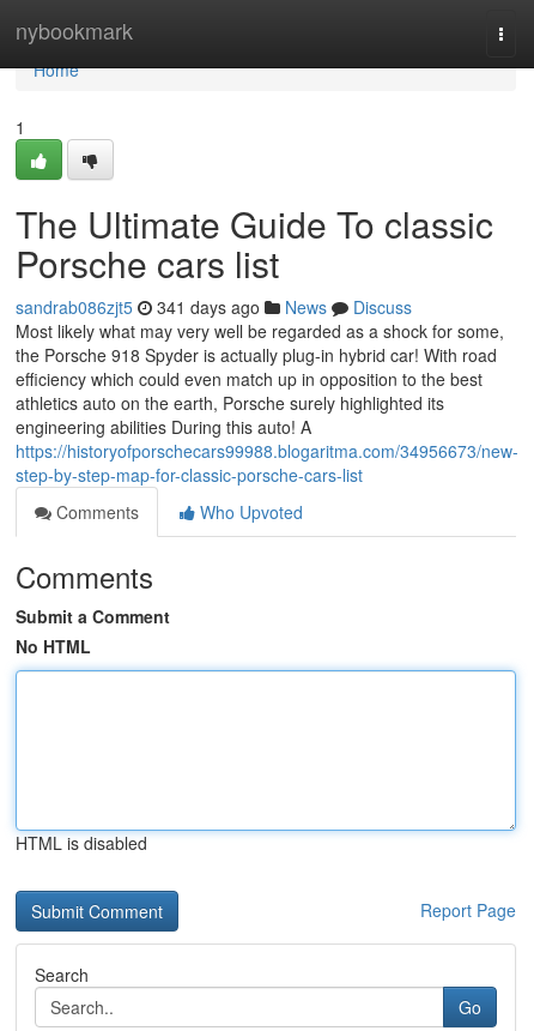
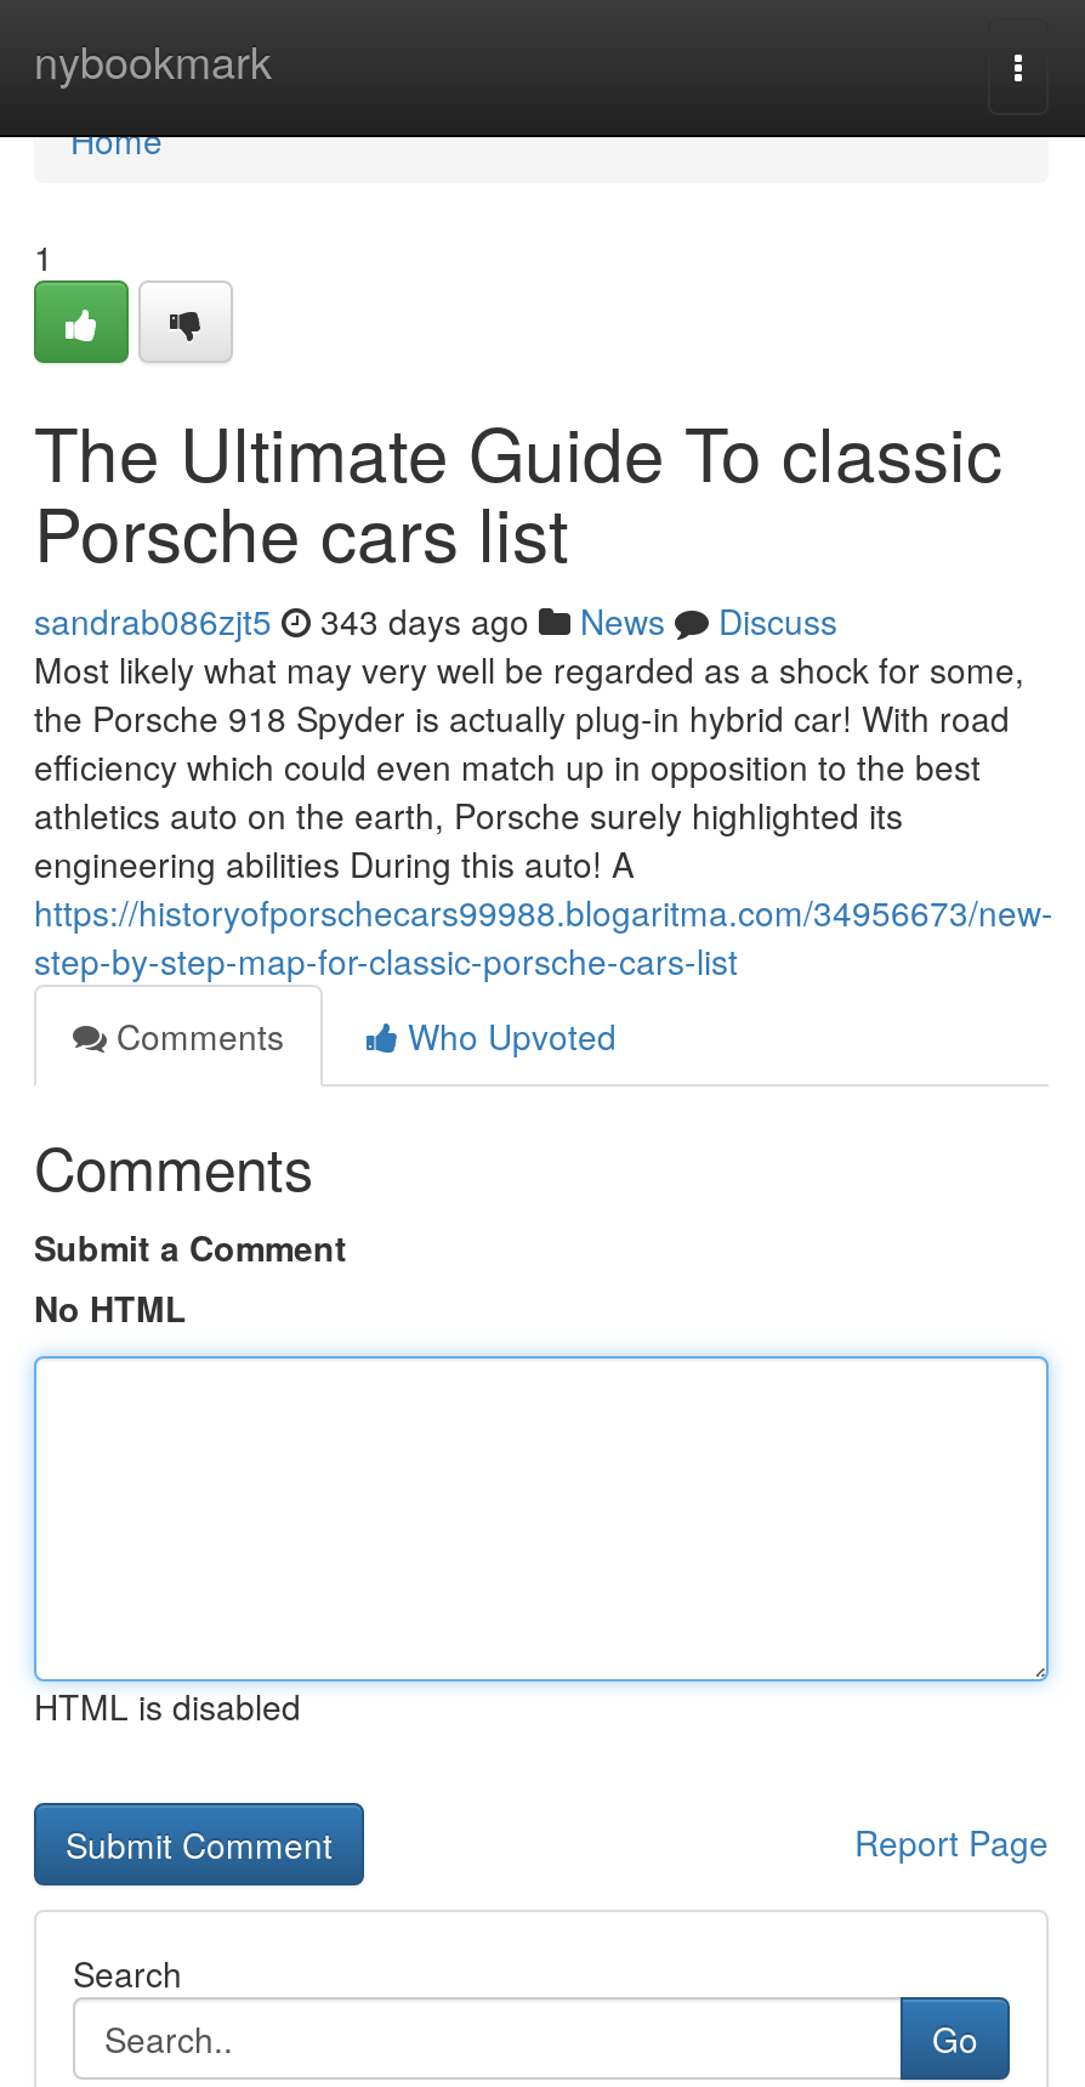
[16,295,412,319] sandrab086zjt5 341 days ago News Discuss -> [34,596,837,645] sandrab086zjt5 343 days ago News Discuss

